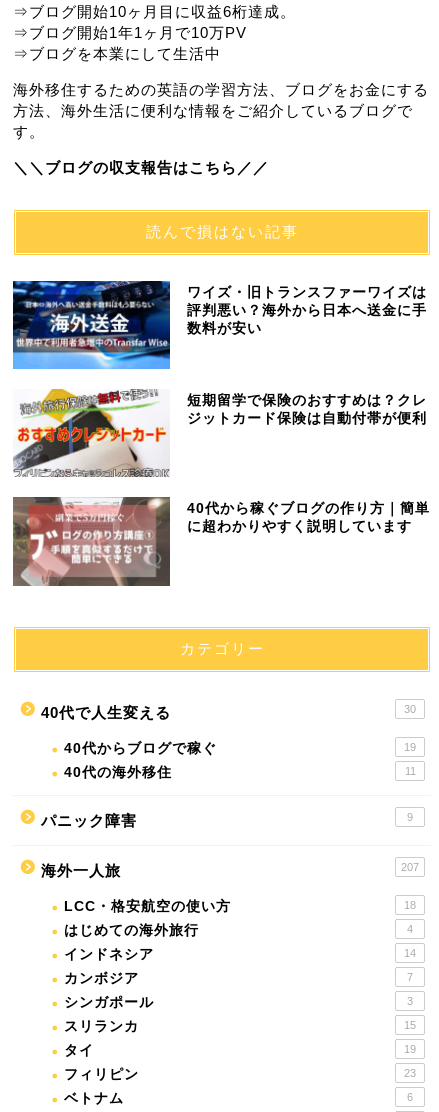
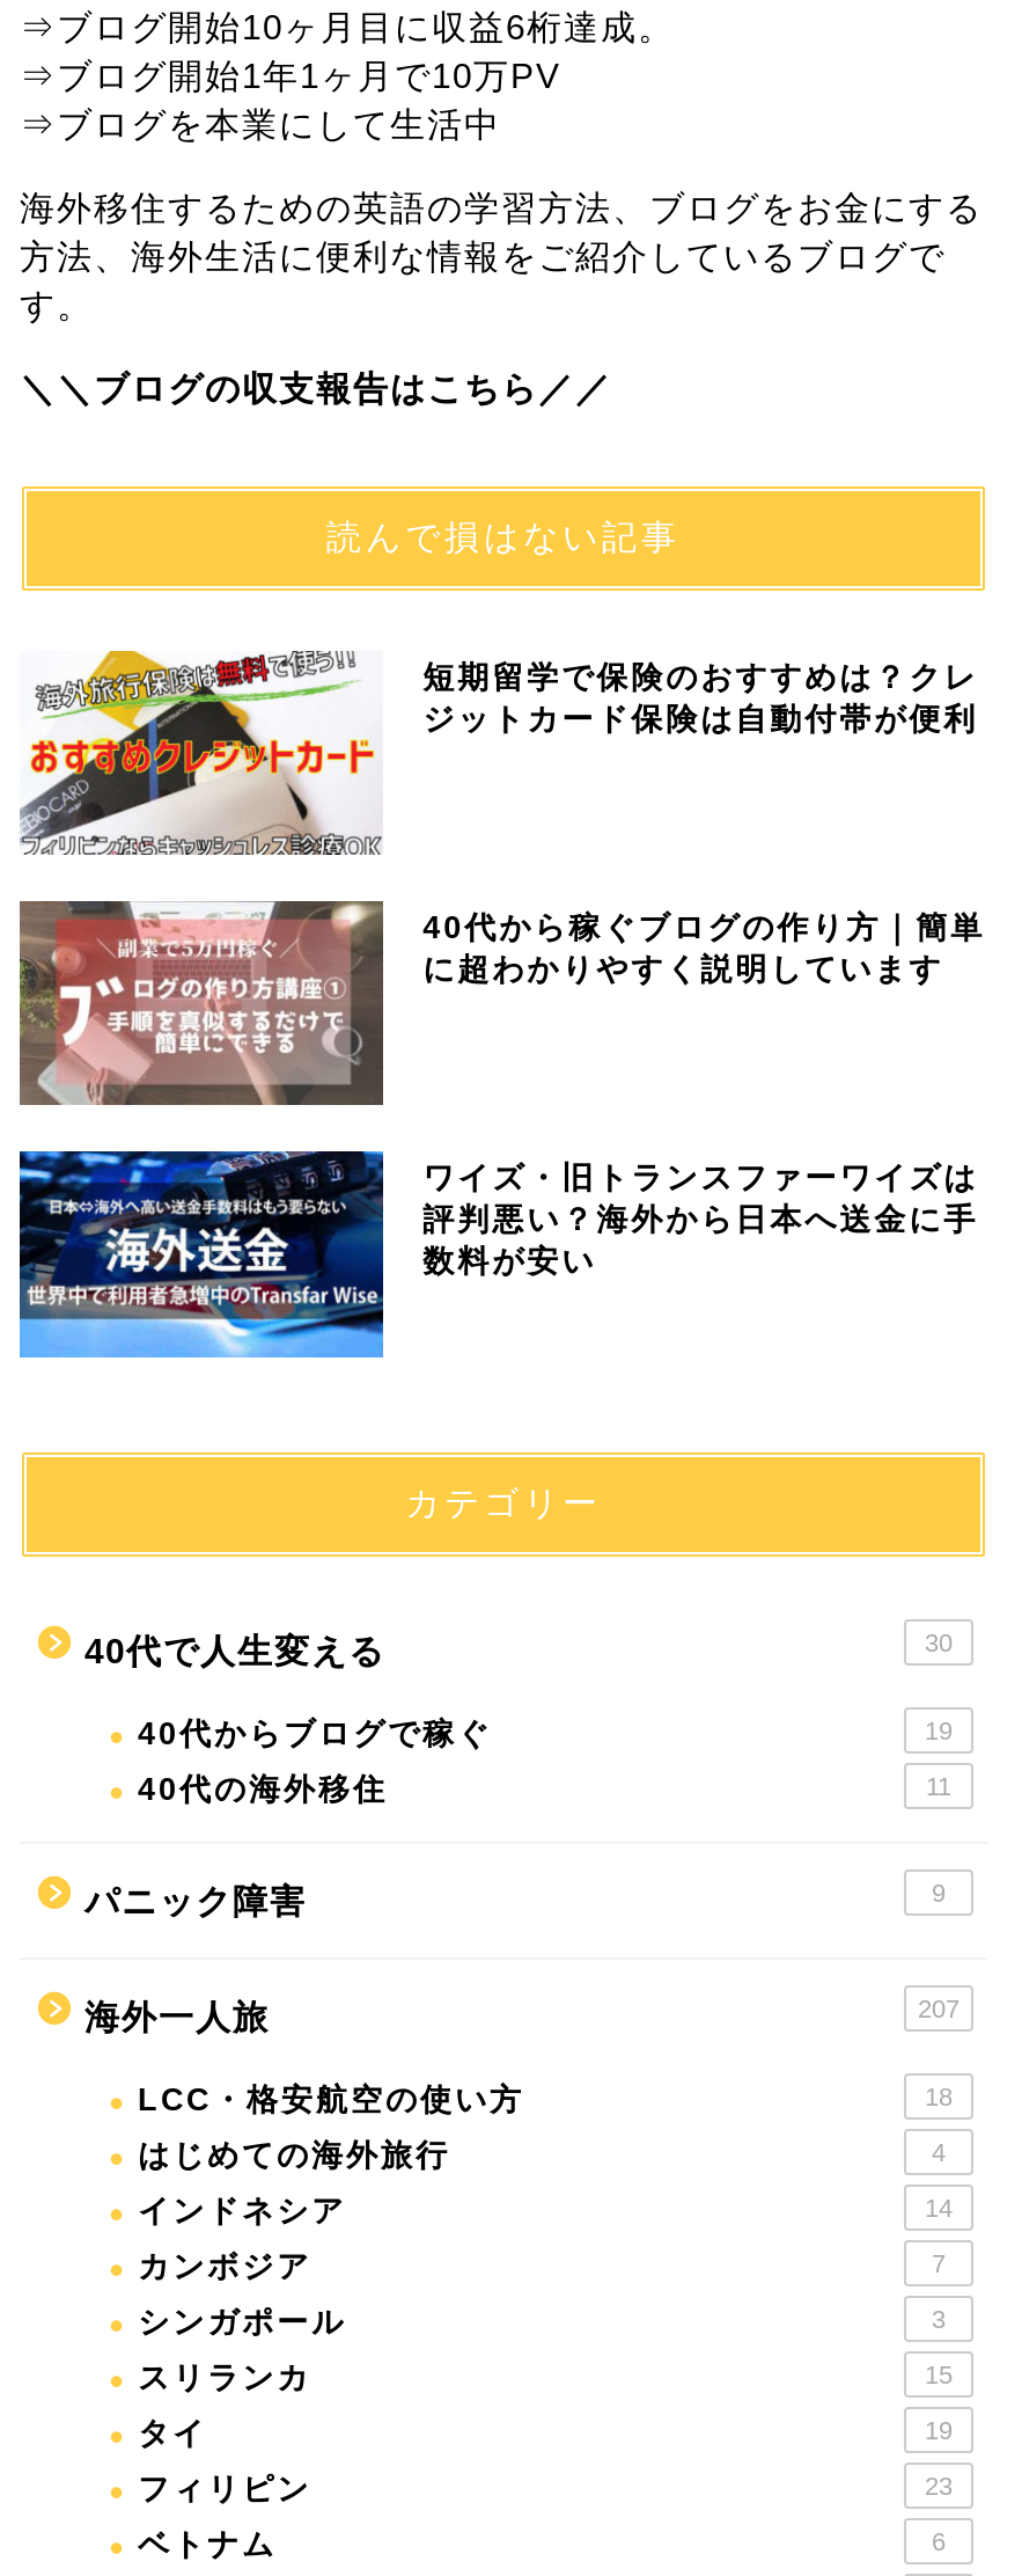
moved [12,280,427,370] -> [17,1149,978,1360]: [image] | ワイズ・旧トランスファーワイズは | 評判悪い？海外から日本へ送金に手 | 数料が安い
moved [12,388,430,534] -> [17,649,985,987]: [image] | 短期留学で保険のおすすめは？クレ | ジットカード保険は自動付帯が便利 | 40代から稼ぐブログの作り方｜簡単 | に超わかりやすく説明しています
moved [11,496,171,586] -> [15,899,385,1107]: [image]

